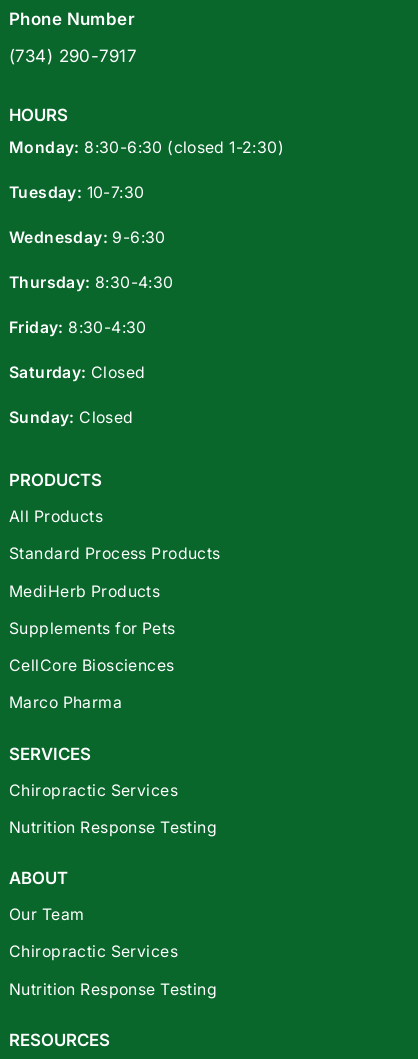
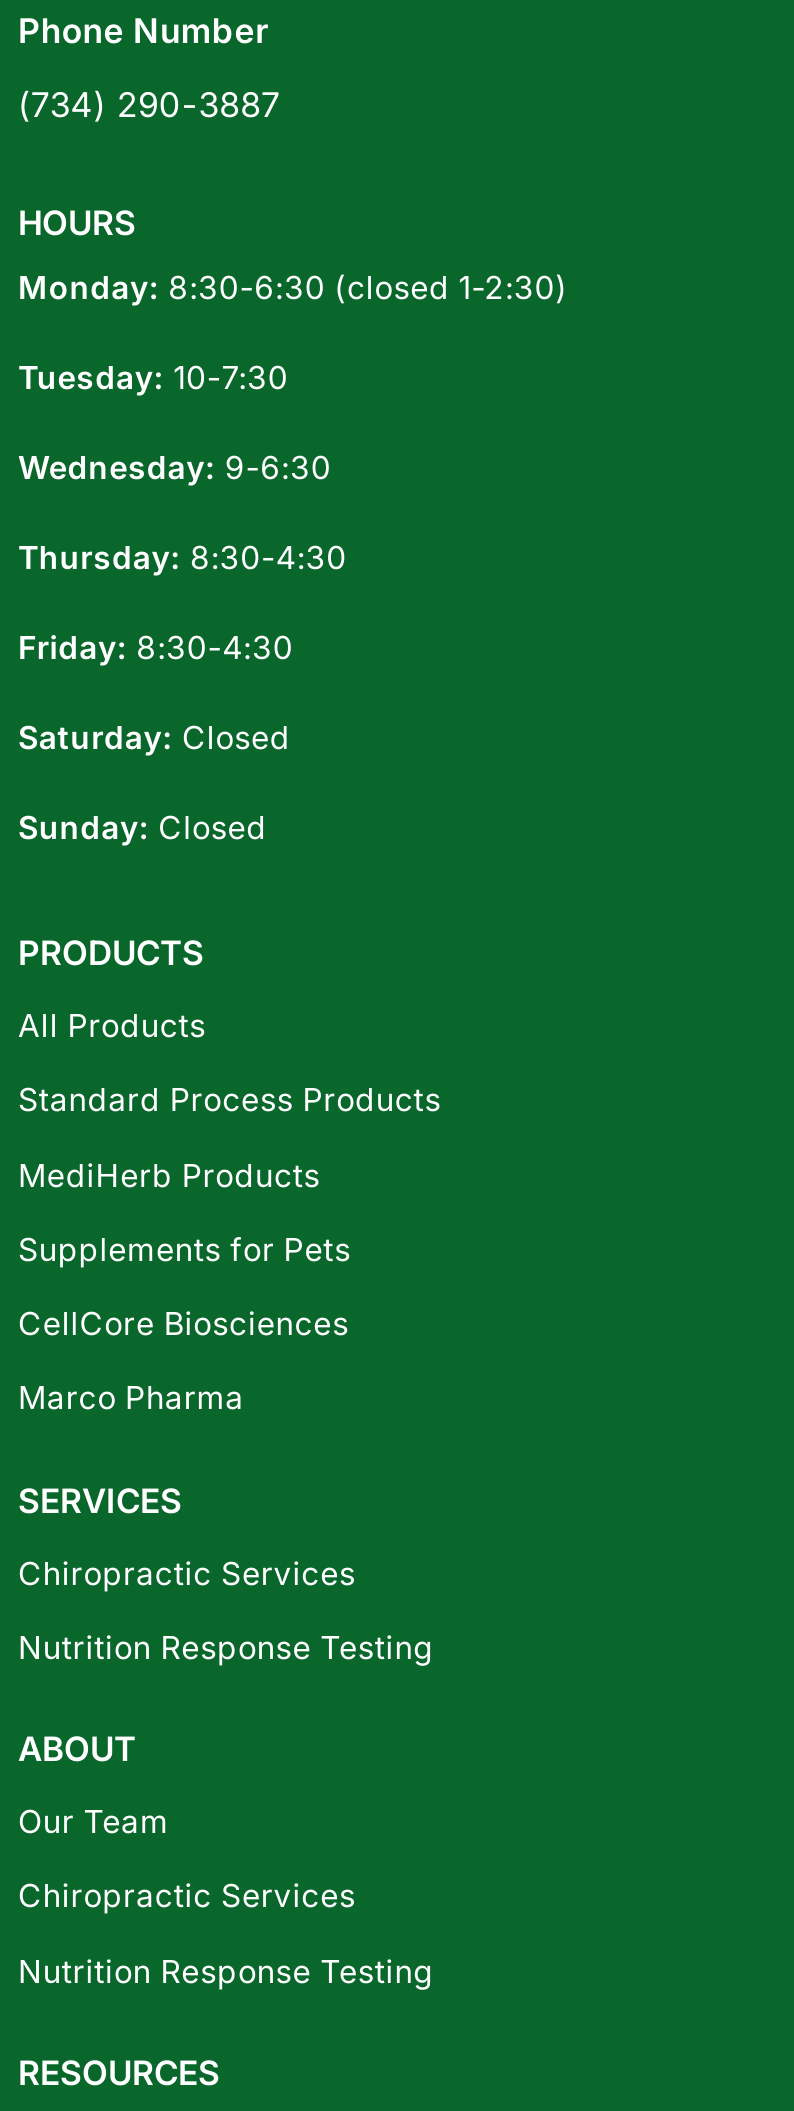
[9,46,136,66] (734) 290-7917 -> [18,85,280,125] (734) 290-3887

